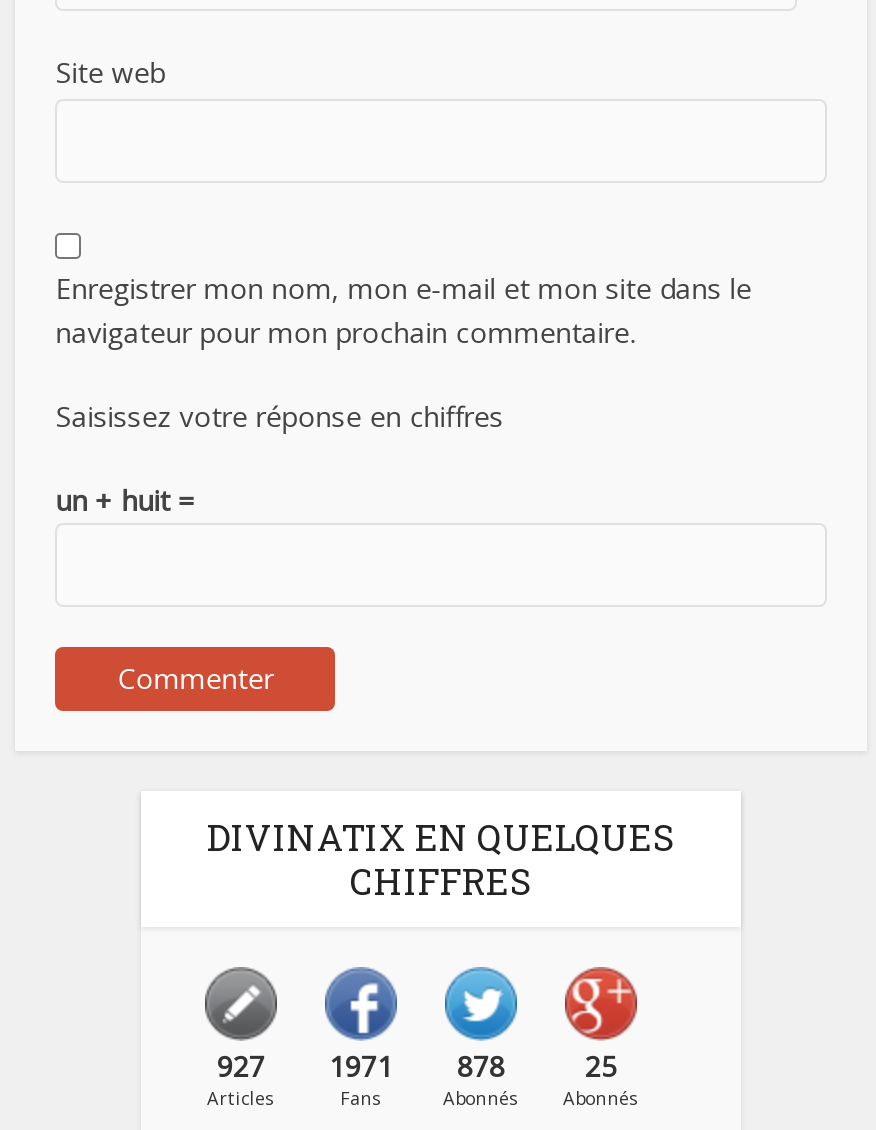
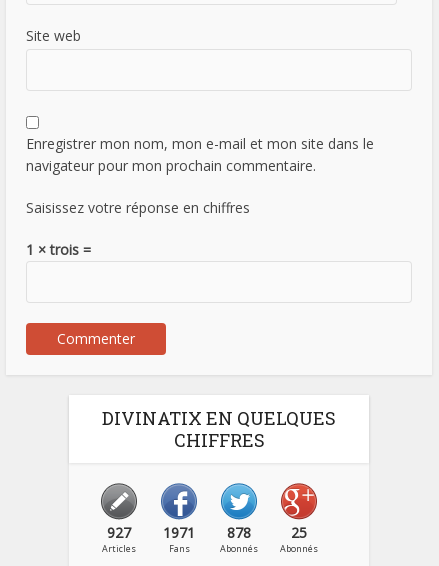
[55,481,193,519] un + huit = -> [26,239,91,258] 1 × trois =

